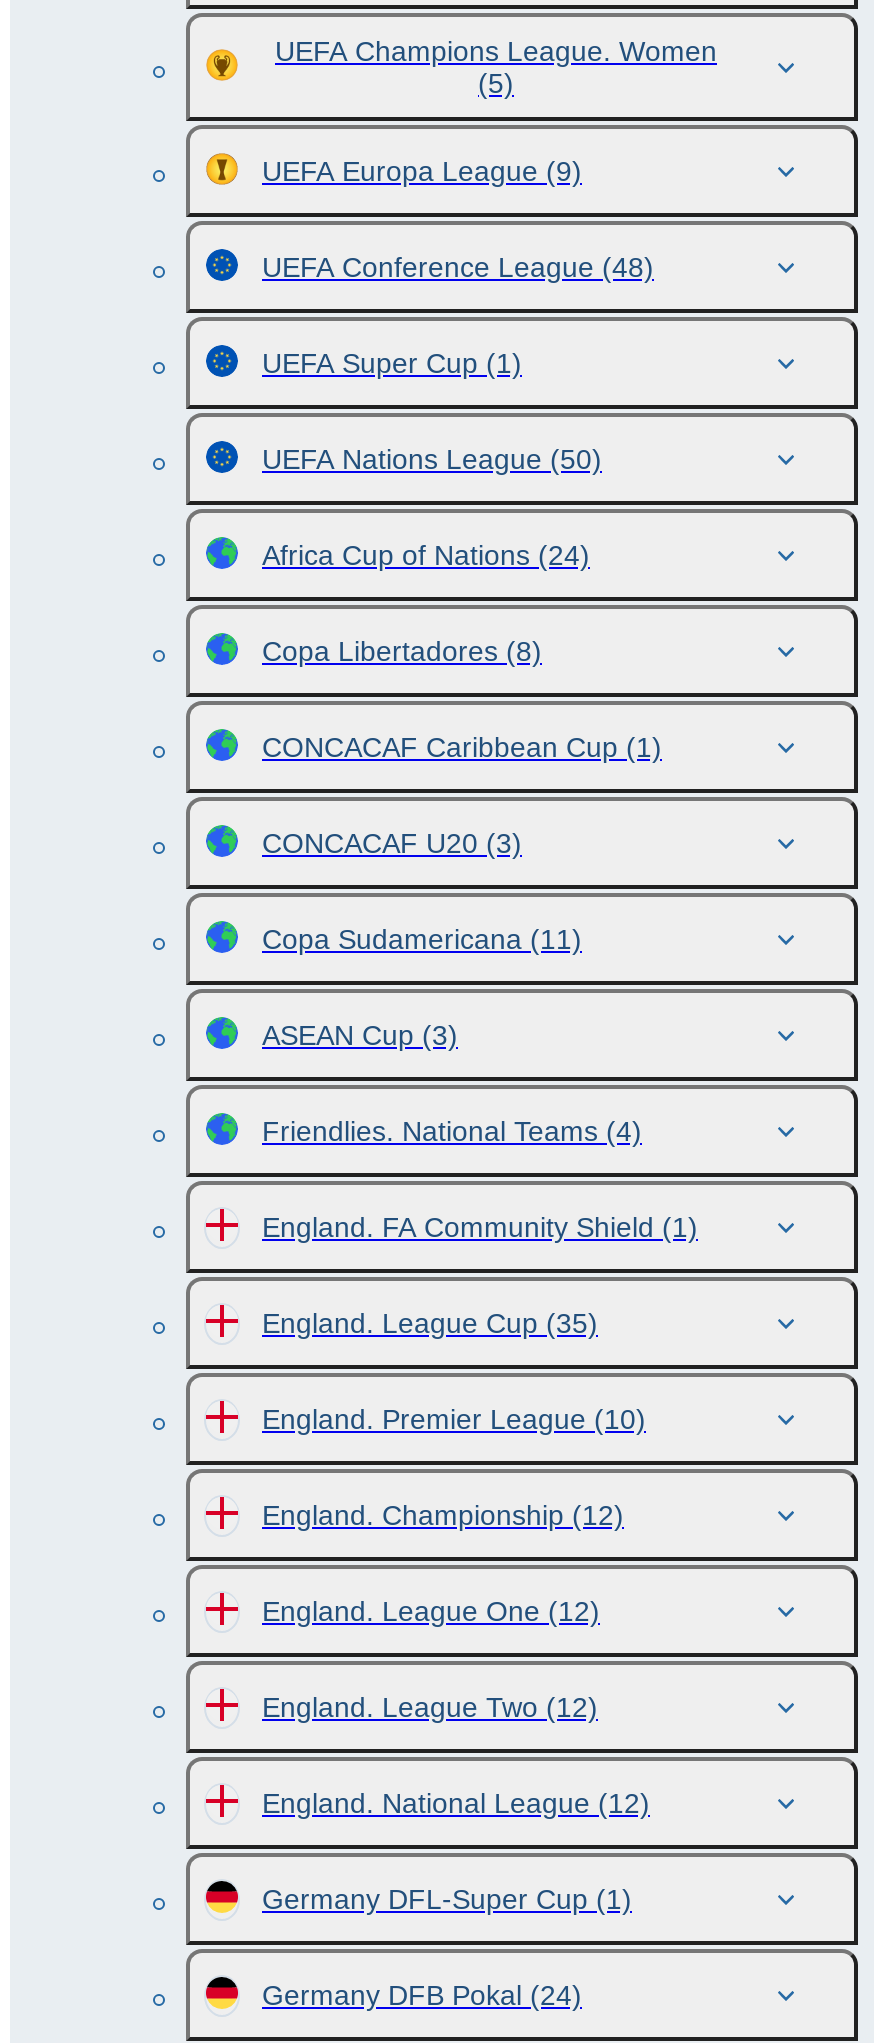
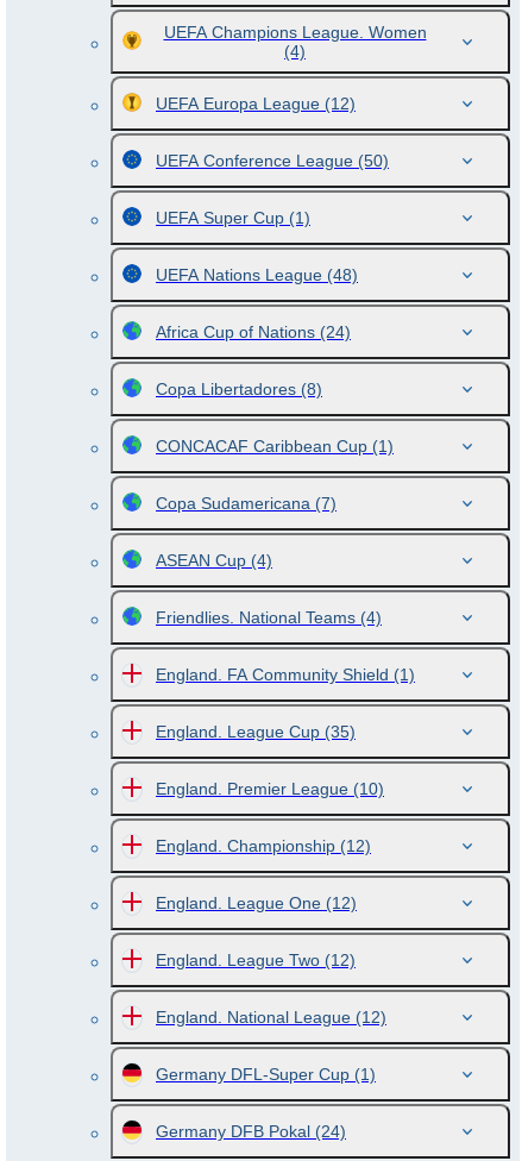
[478,67,514,99] (5) -> [284,42,306,61] (4)
[262,155,582,187] UEFA Europa League (9) -> [156,94,356,113] UEFA Europa League (12)
[262,251,654,283] UEFA Conference League (48) -> [156,151,389,170] UEFA Conference League (50)
[262,443,602,475] UEFA Nations League (50) -> [156,265,358,284] UEFA Nations League (48)
[262,827,582,1051] CONCACAF U20 (3) | Copa Sudamericana (11) | ASEAN Cup (3) -> [156,494,337,570] Copa Sudamericana (7) | ASEAN Cup (4)

